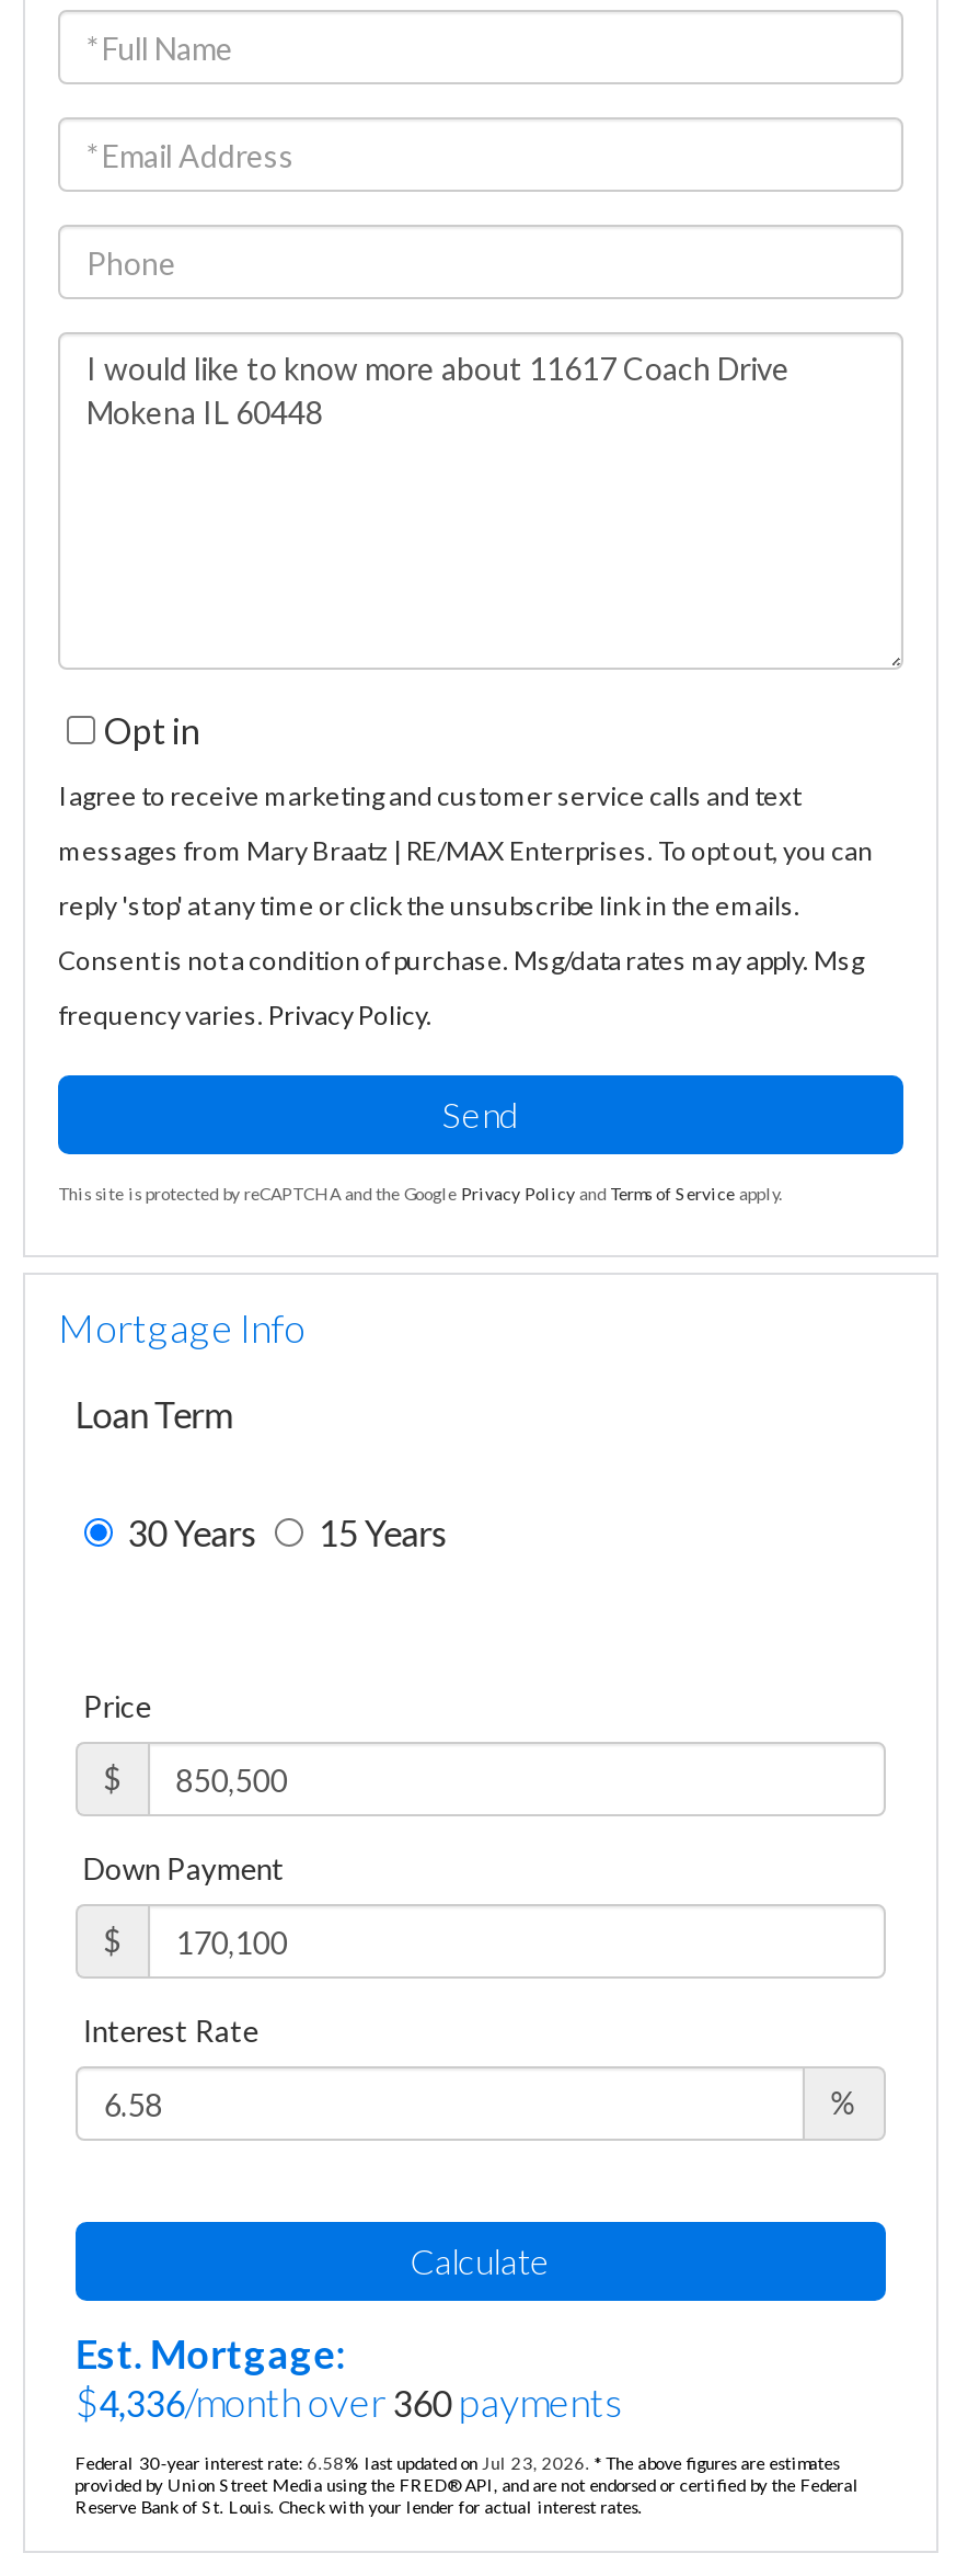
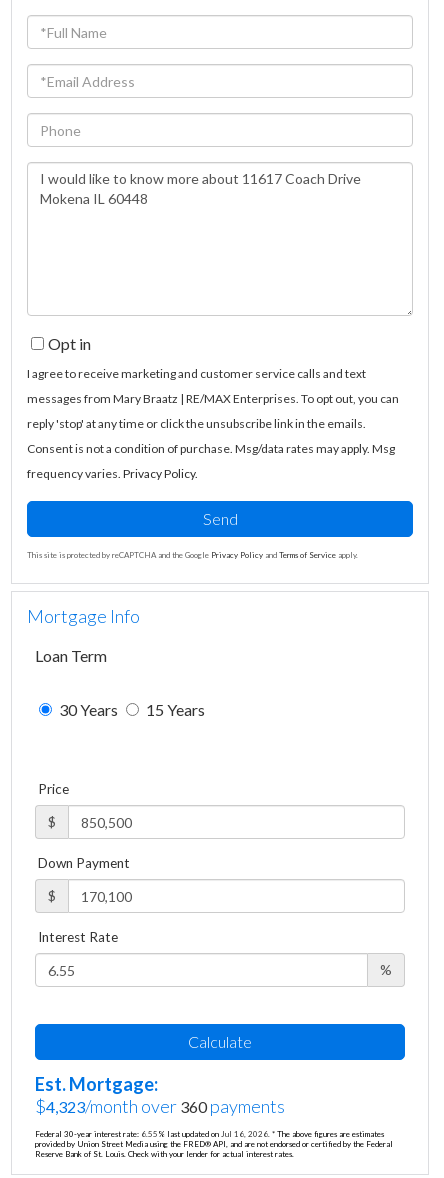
[75,2377,622,2426] $4,336/month over 360 payments -> [35,1095,285,1117] $4,323/month over 360 payments
[75,2452,839,2474] Federal 30-year interest rate: 6.58% last updated on Jul 23, 2026. * The above figures are estimates -> [35,1129,384,1139] Federal 30-year interest rate: 6.55% last updated on Jul 16, 2026. * The above figures are estimates

